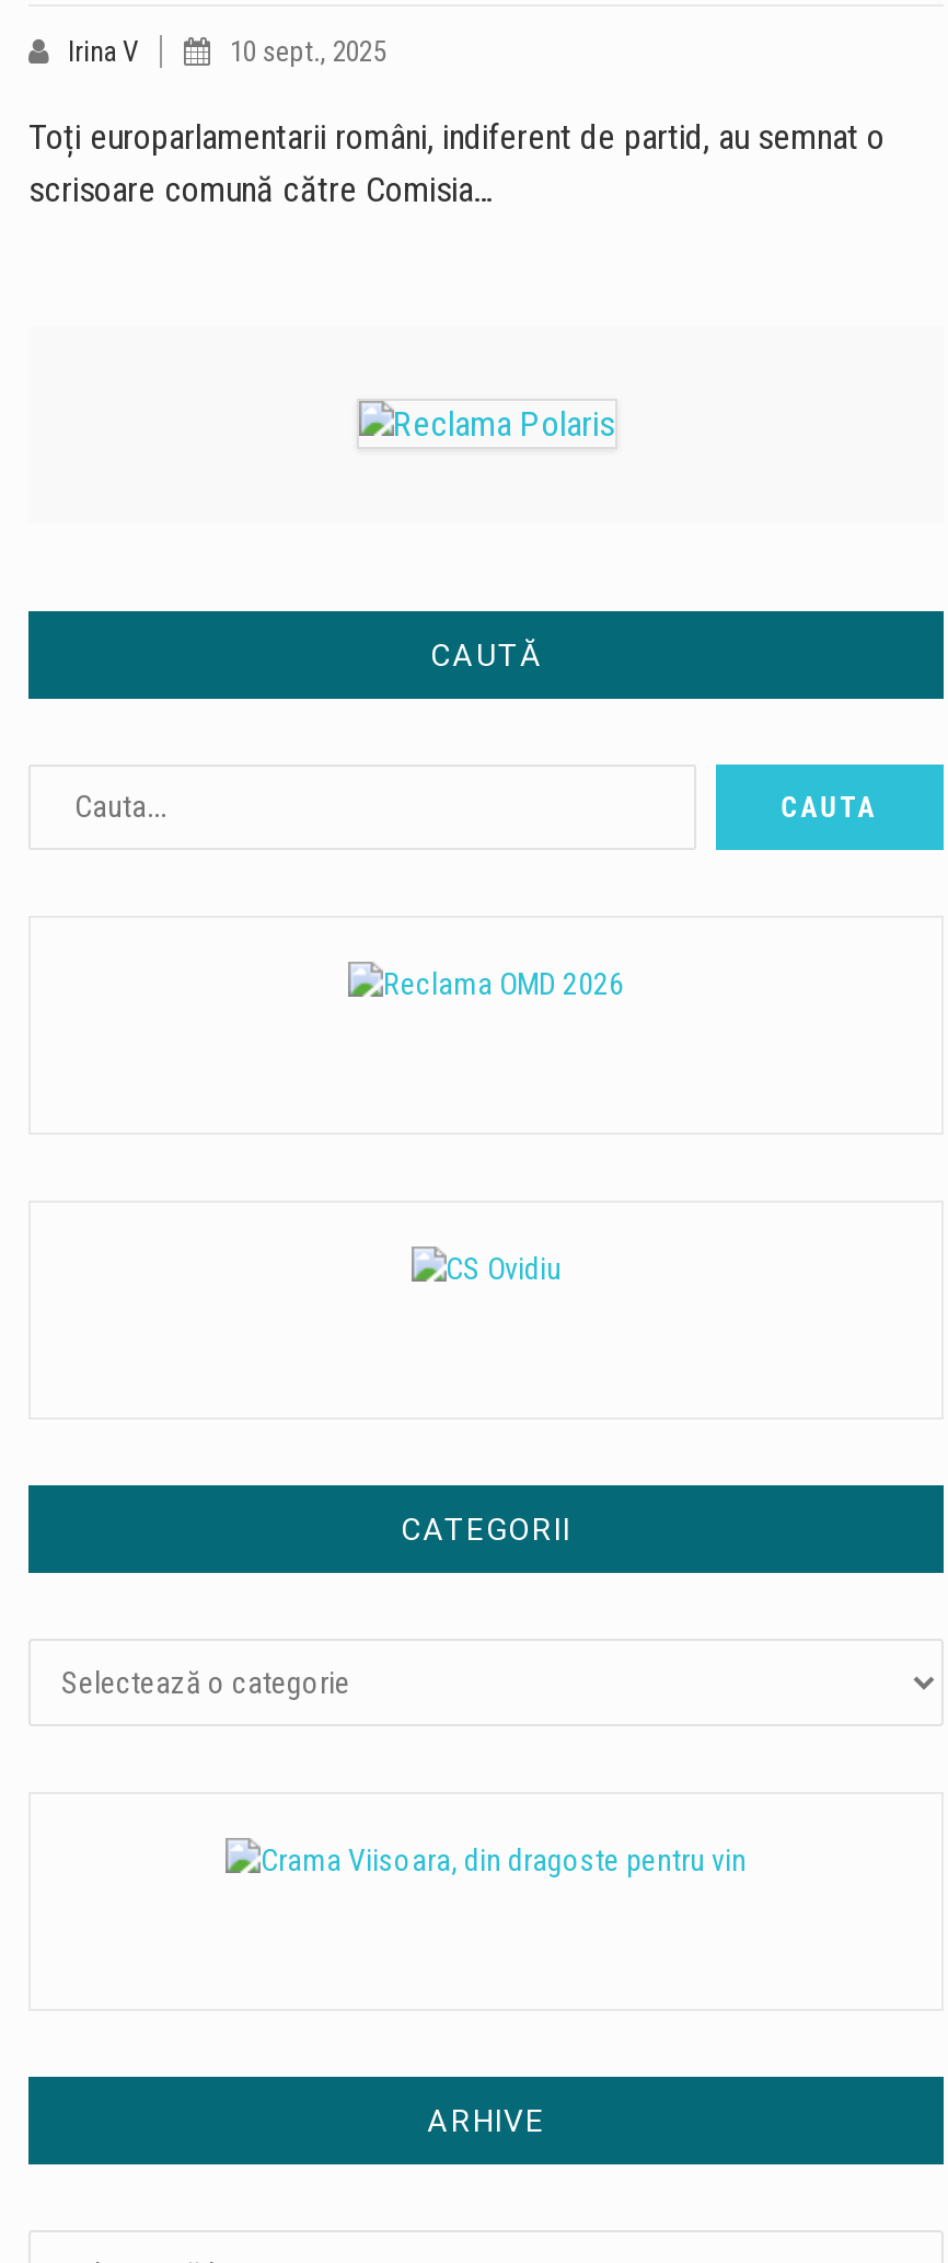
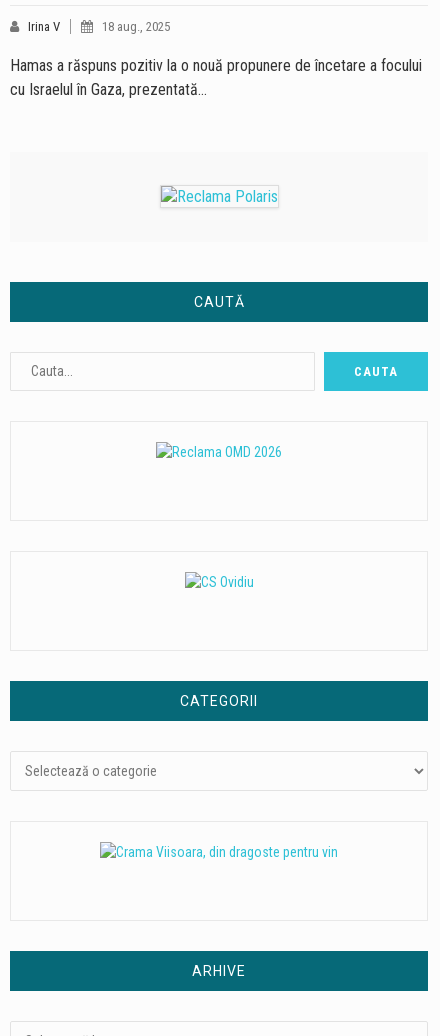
[230,35,385,67] 10 sept., 2025 -> [102,19,170,34] 18 aug., 2025
[28,116,885,210] Toți europarlamentarii români, indiferent de partid, au semnat o | scrisoare comună către Comisia… -> [10,56,422,99] Hamas a răspuns pozitiv la o nouă propunere de încetare a focului | cu Israelul în Gaza, prezentată…

